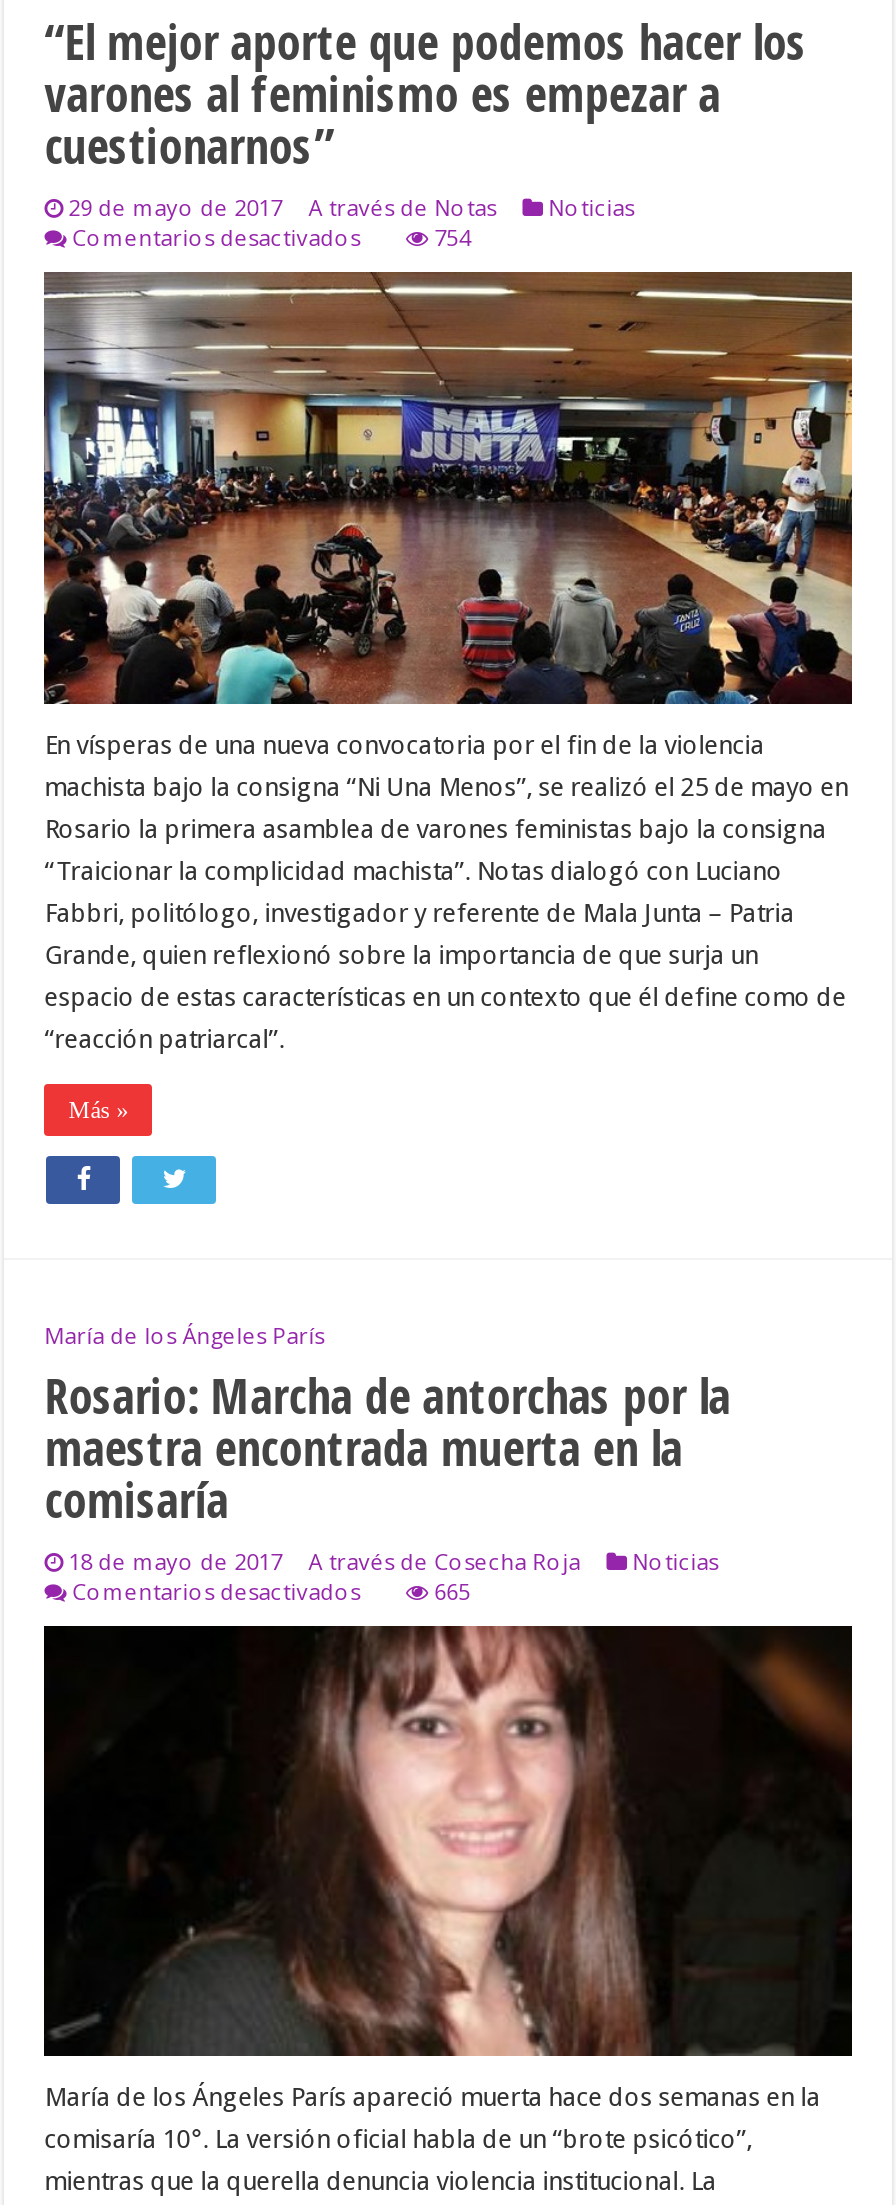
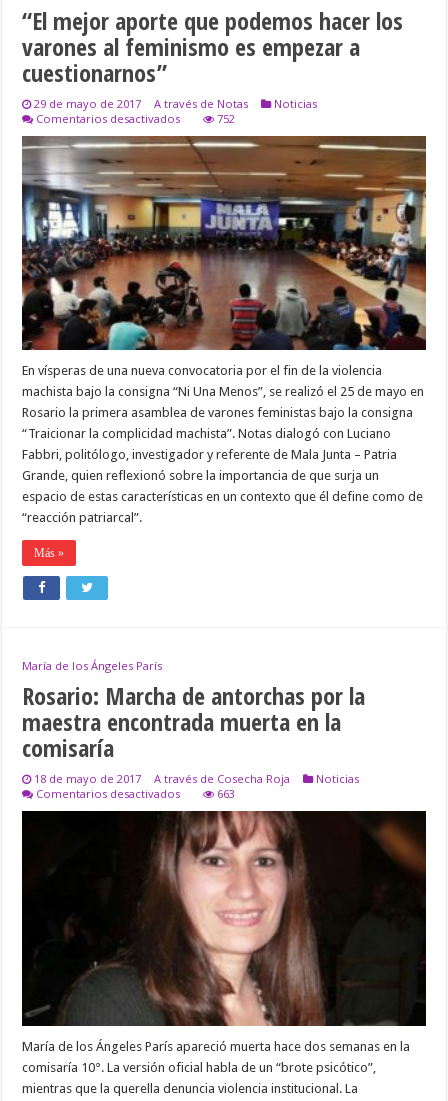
[434,221,470,251] 754 -> [217,111,235,126] 752
[434,1576,470,1606] 665 -> [217,786,235,801] 663

